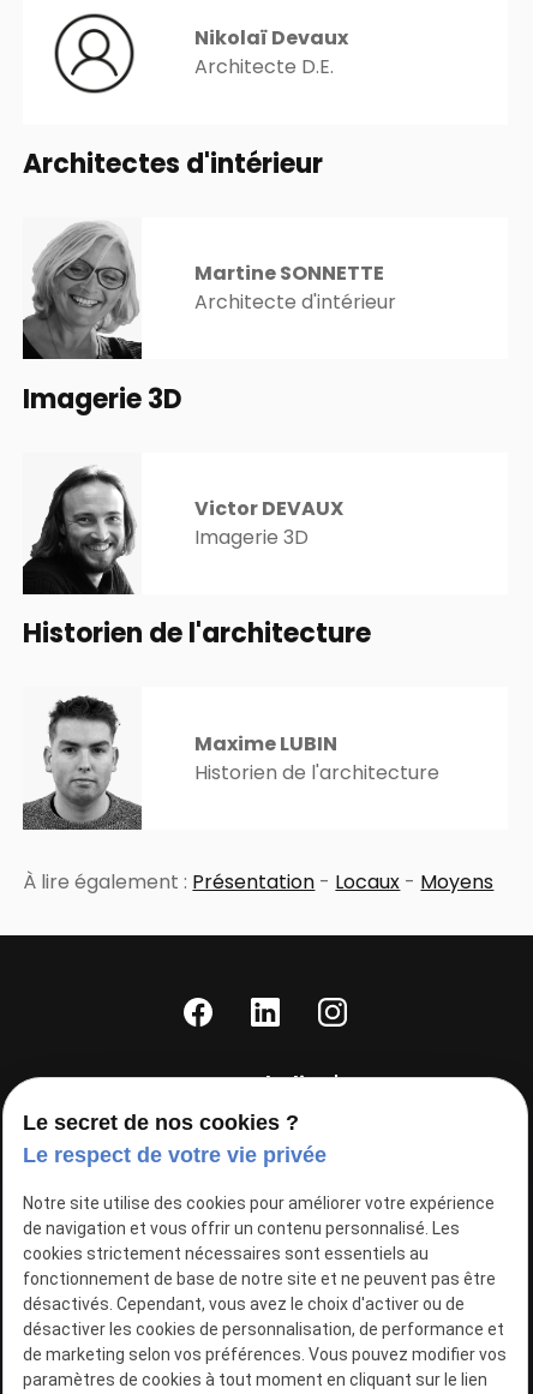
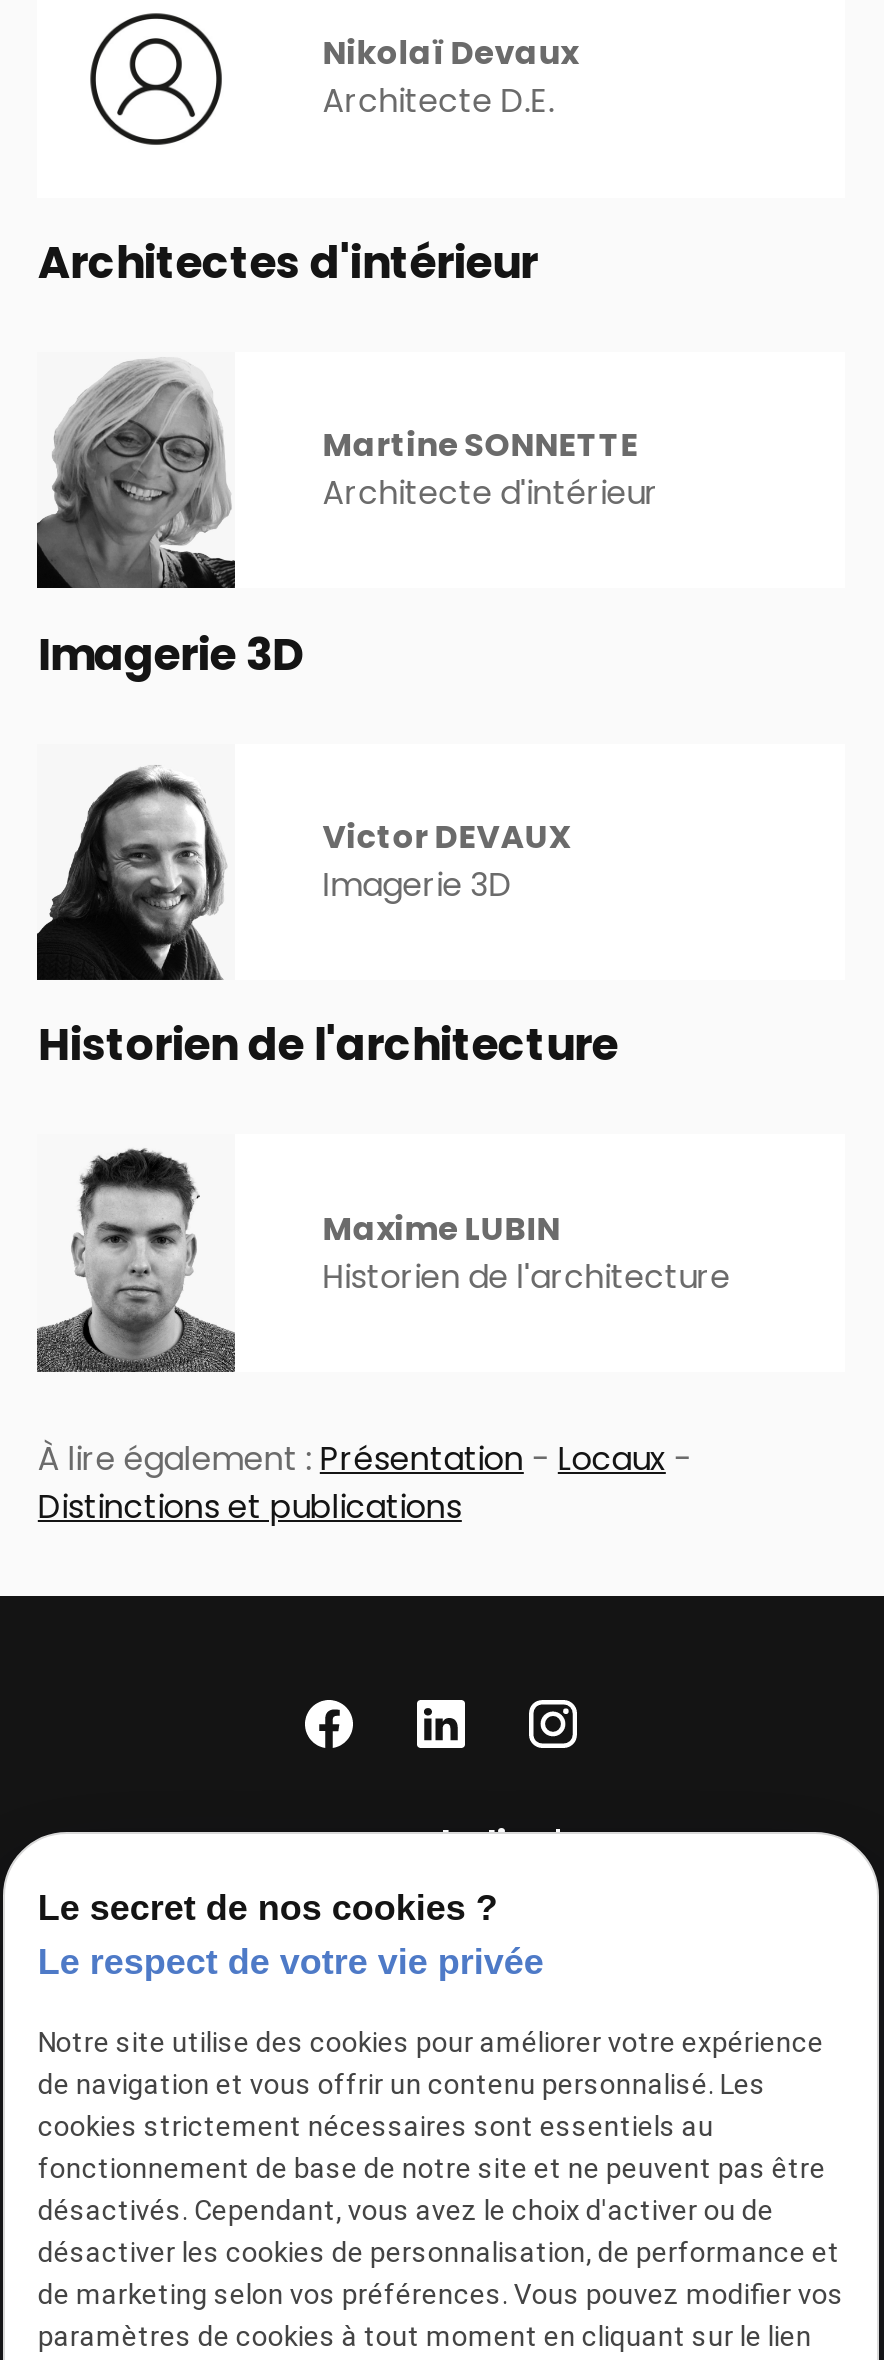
[421,868,494,895] Moyens -> [38,1484,462,1530] Distinctions et publications

